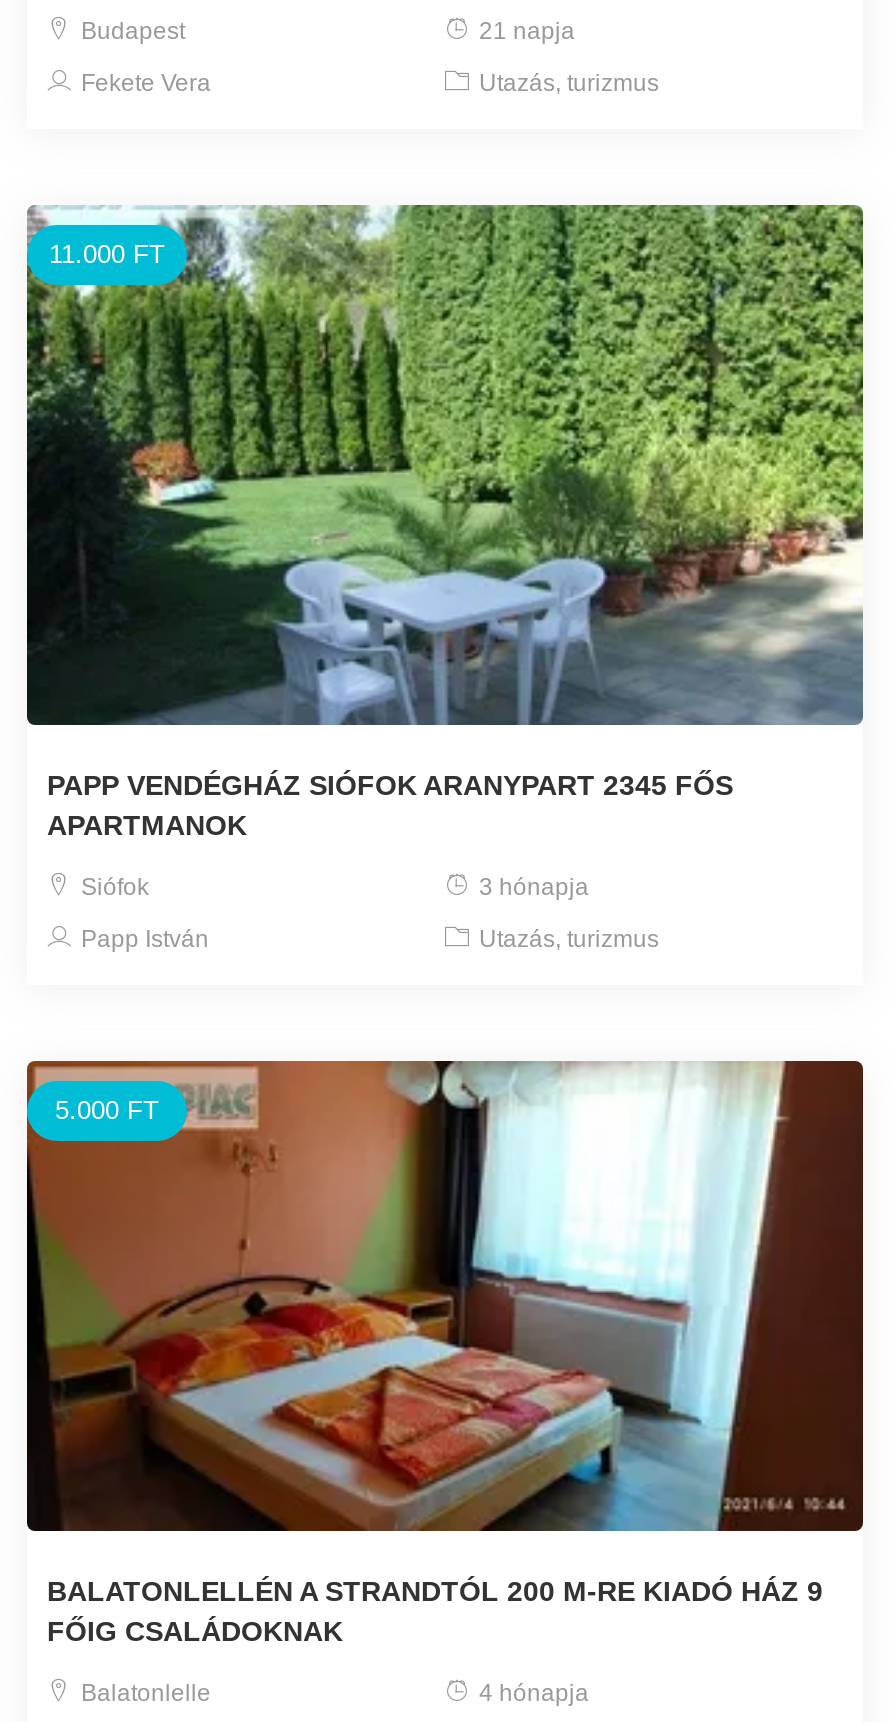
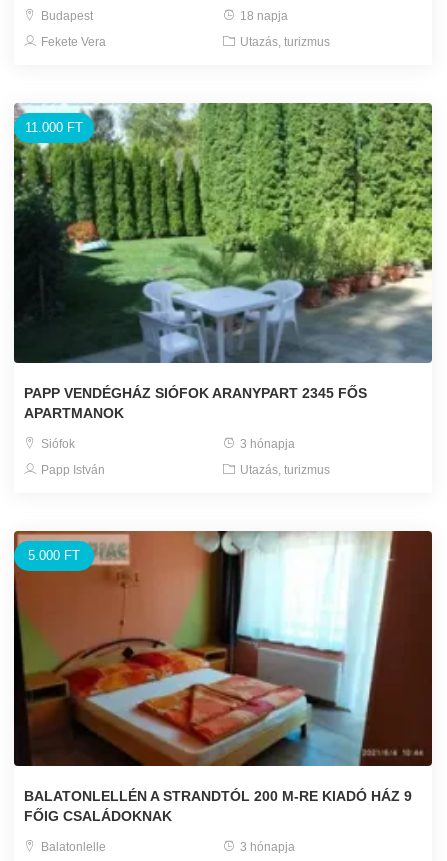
[473,17,575,45] 21 napja -> [237,9,288,23] 18 napja
[473,1680,589,1708] 4 hónapja -> [237,840,295,854] 3 hónapja

